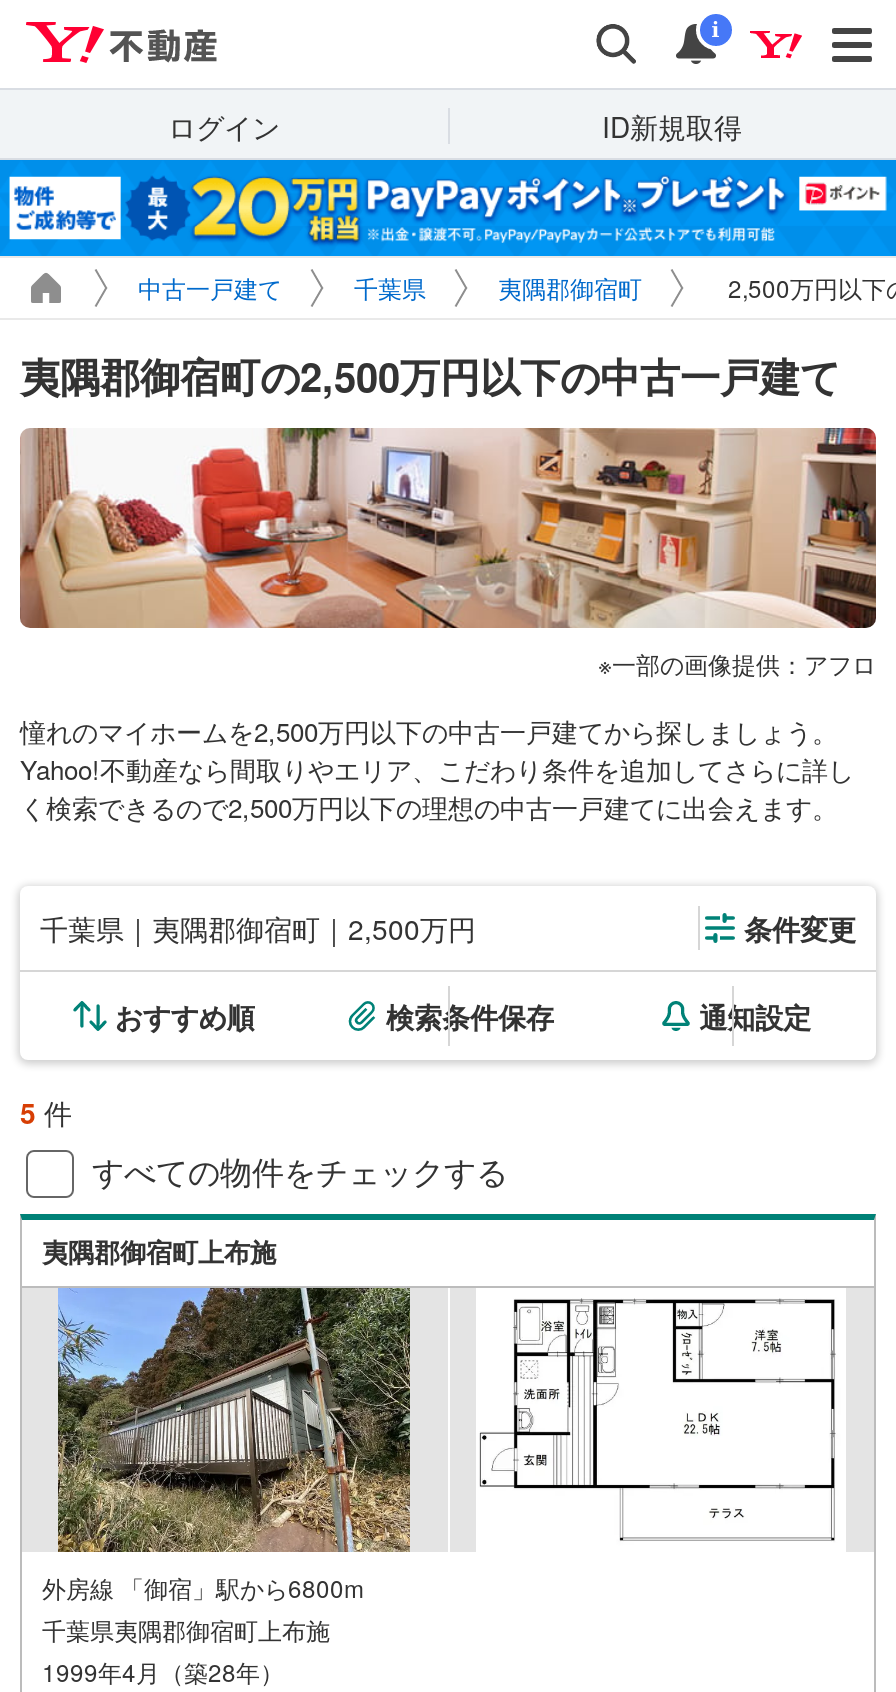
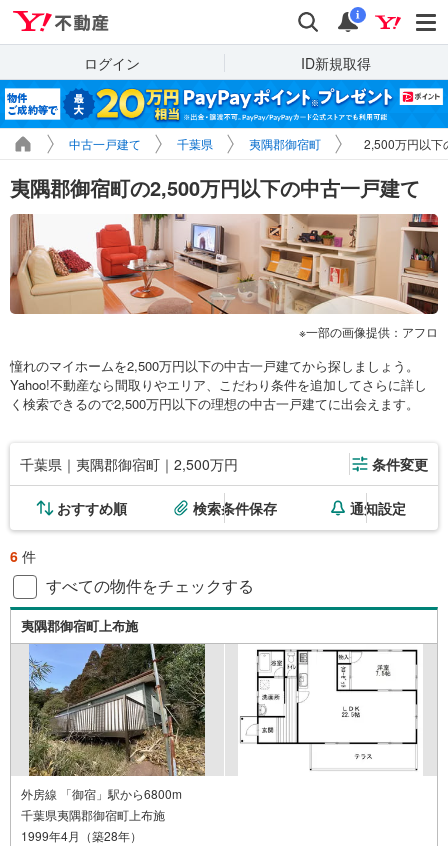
[20,1092,72,1132] 5件 -> [10,546,36,566] 6件

